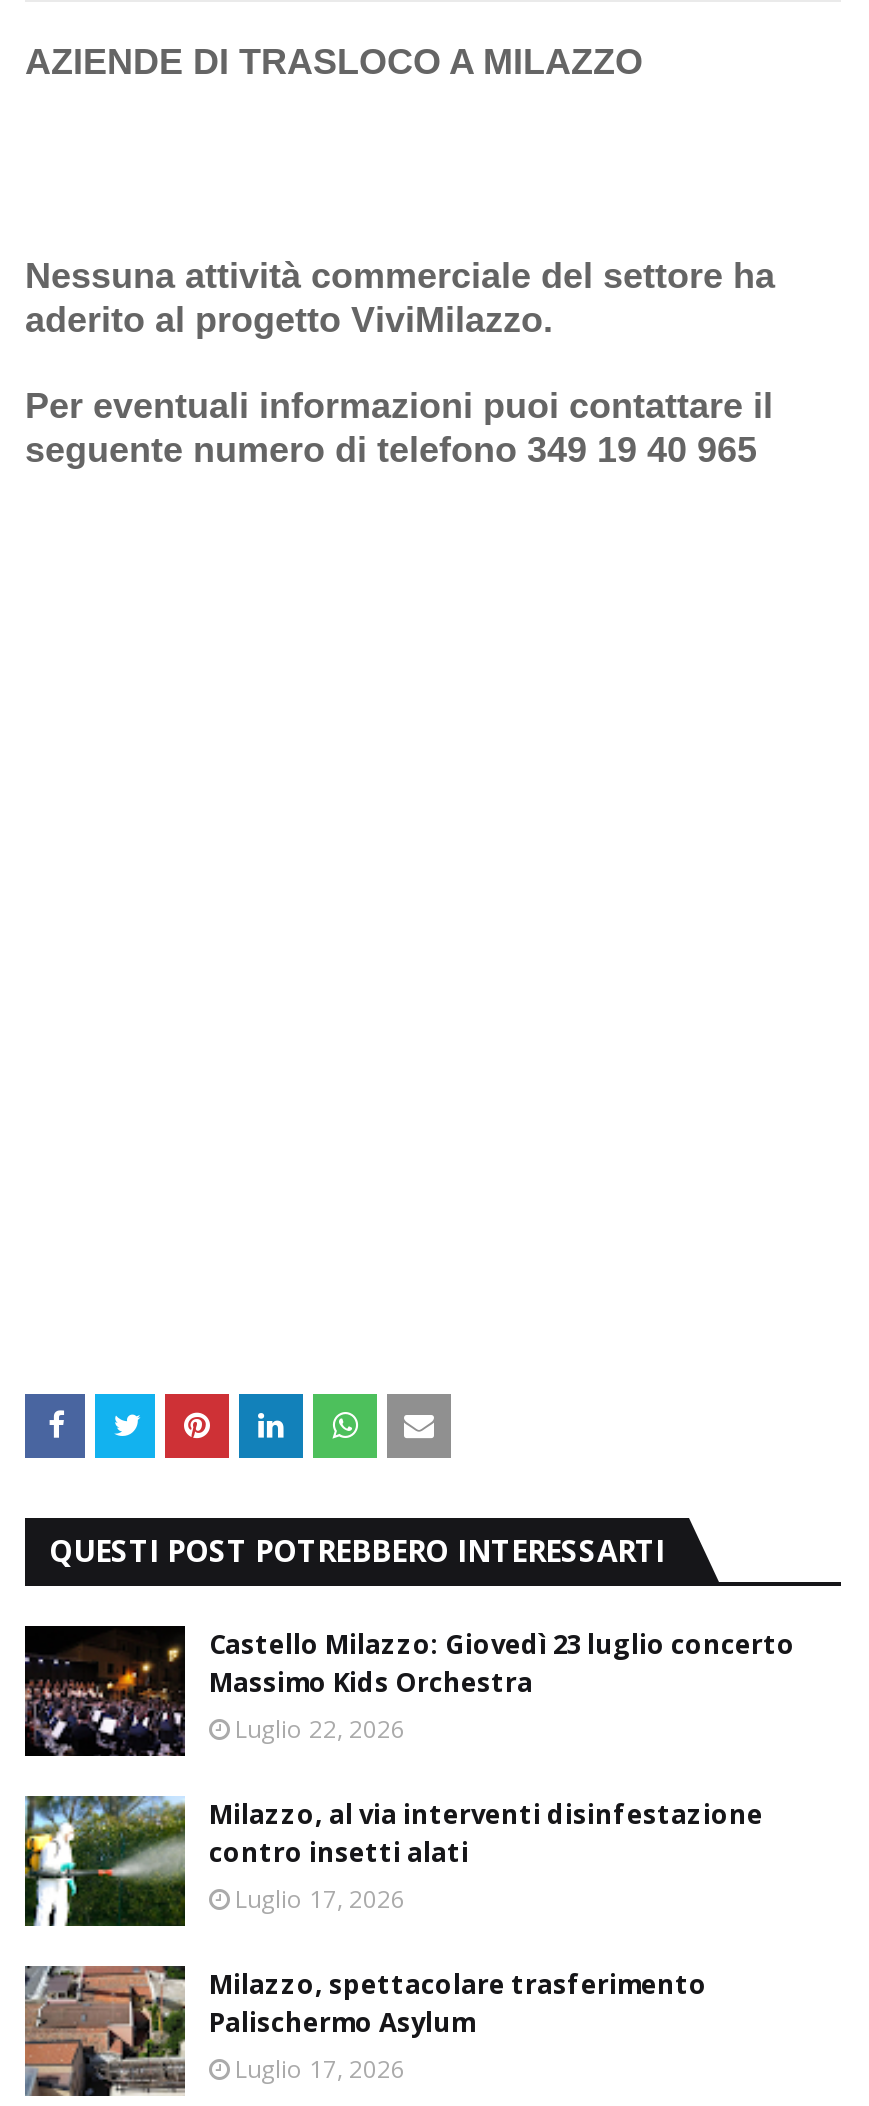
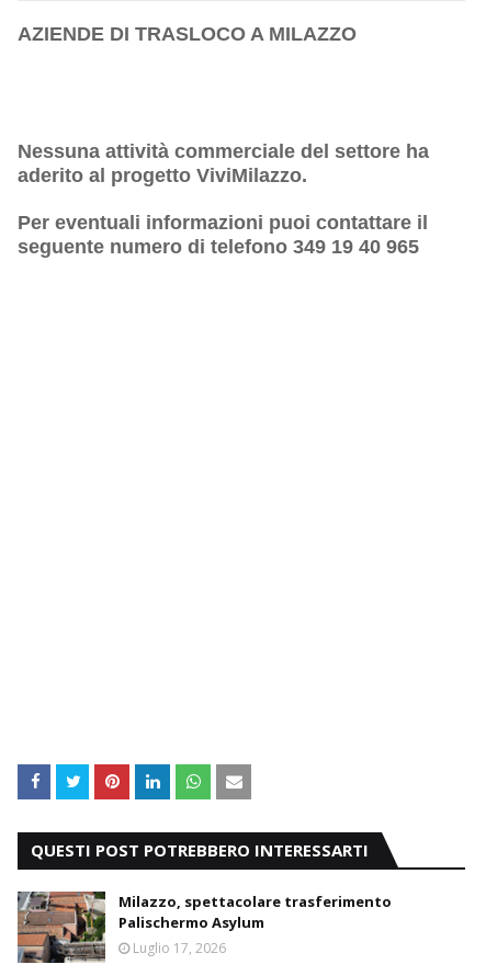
[23,1624,795,1916] [image] | Castello Milazzo: Giovedì 23 luglio concerto | Massimo Kids Orchestra | Luglio 22, 2026 | Milazzo, al via interventi disinfestazione | contro insetti alati | Luglio 17, 2026 -> none
[23,1794,187,1928] [image] -> none

